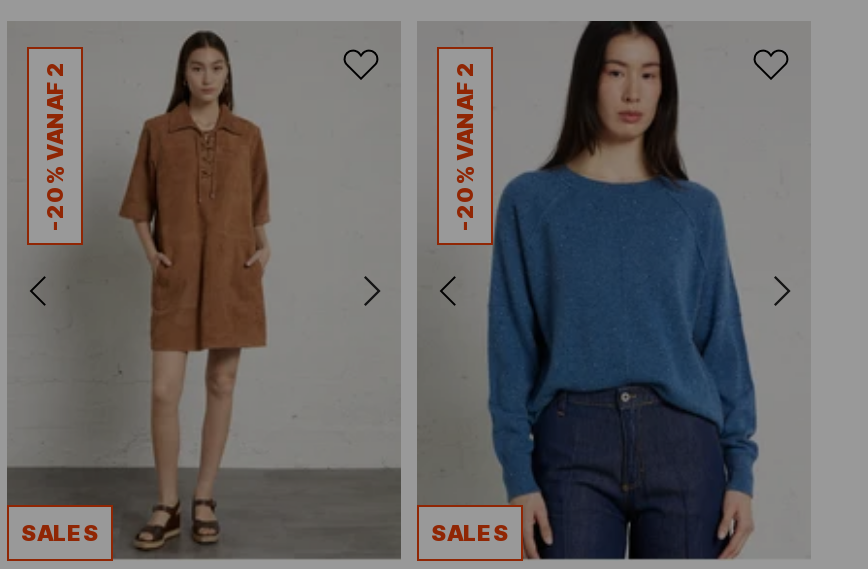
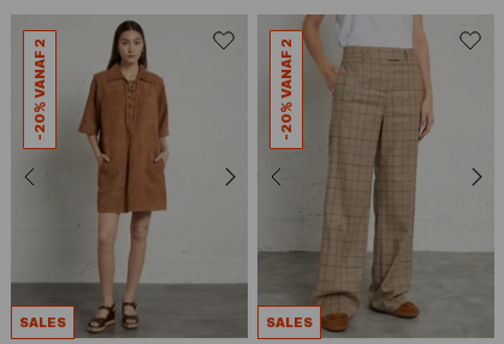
[421,19,809,559] [image] -> [259,14,494,338] [image]

